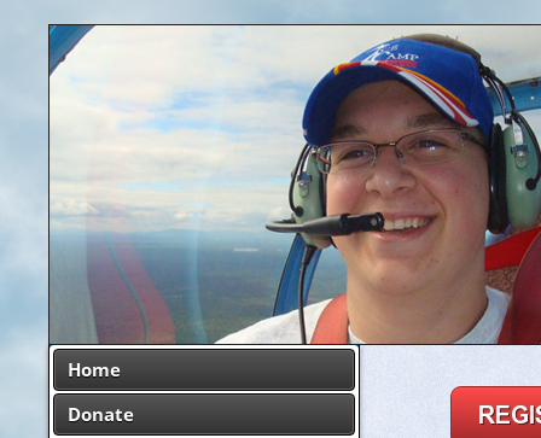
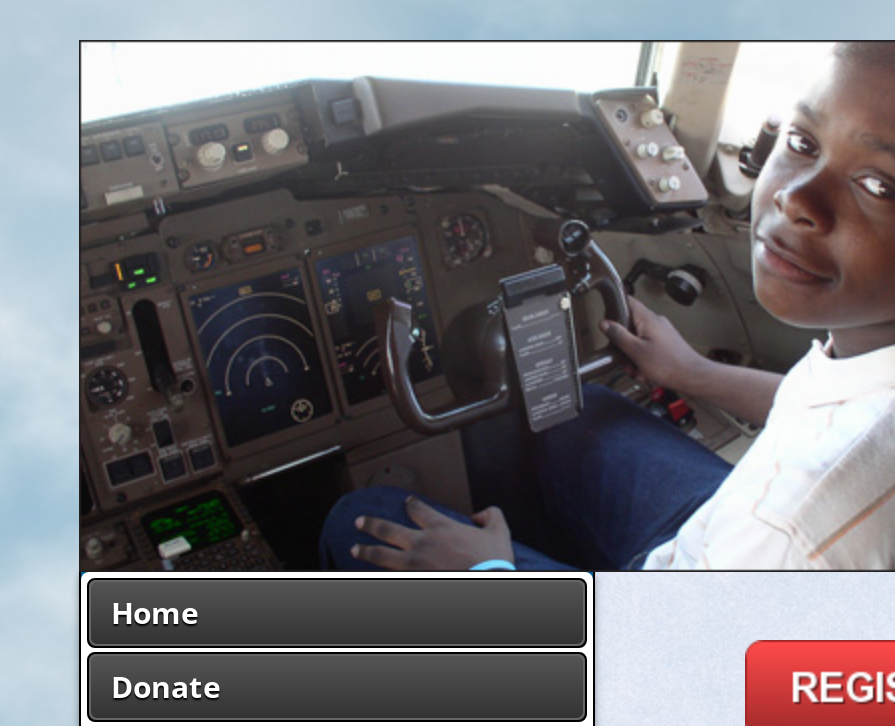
[48,24,537,345] [image] -> [79,40,889,572] [image]

